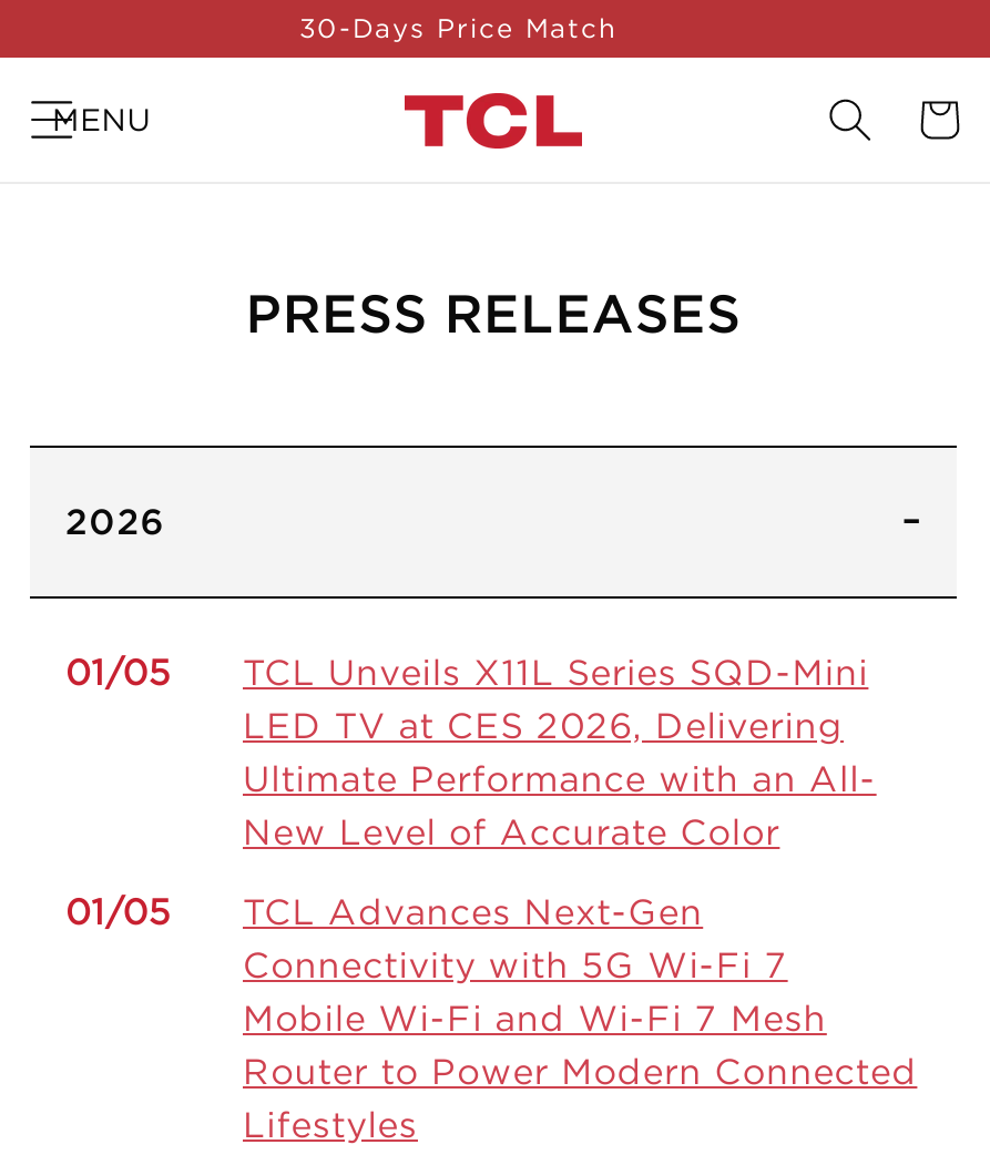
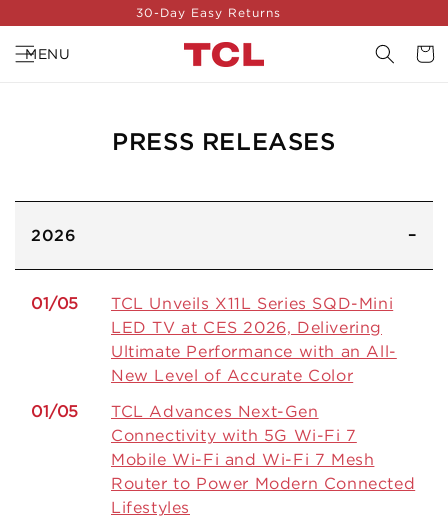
[299,11,616,44] 30-Days Price Match -> [135,5,280,20] 30-Day Easy Returns

